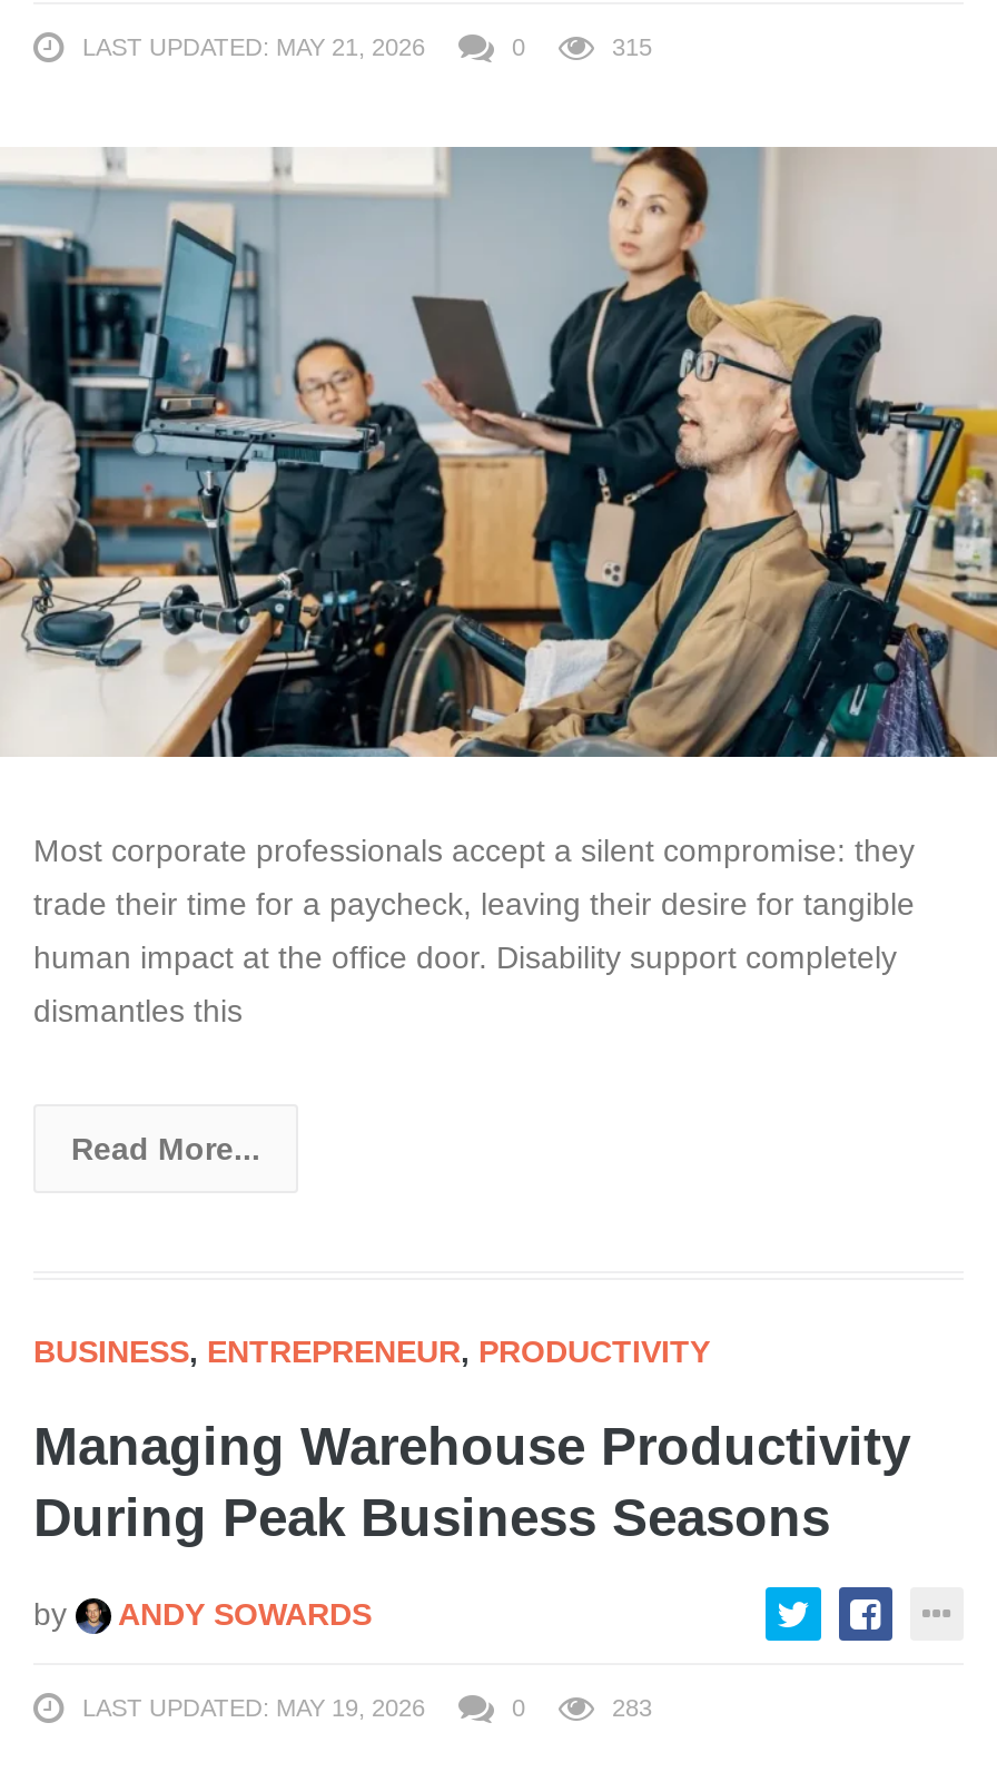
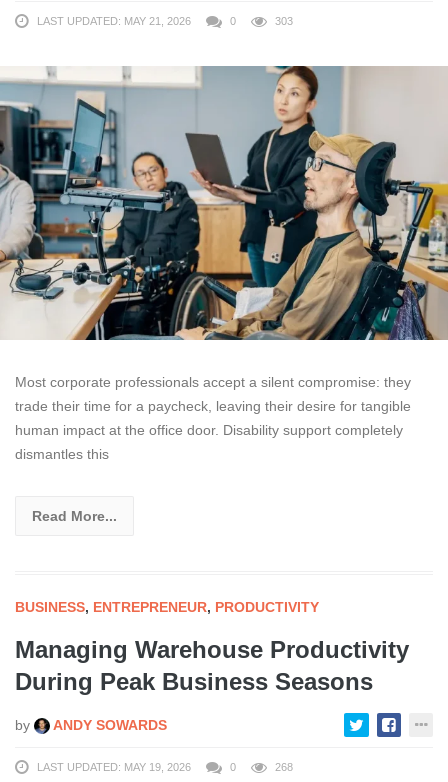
[605,33,652,59] 315 -> [272,15,293,27] 303
[605,1693,652,1720] 283 -> [272,760,293,772] 268

